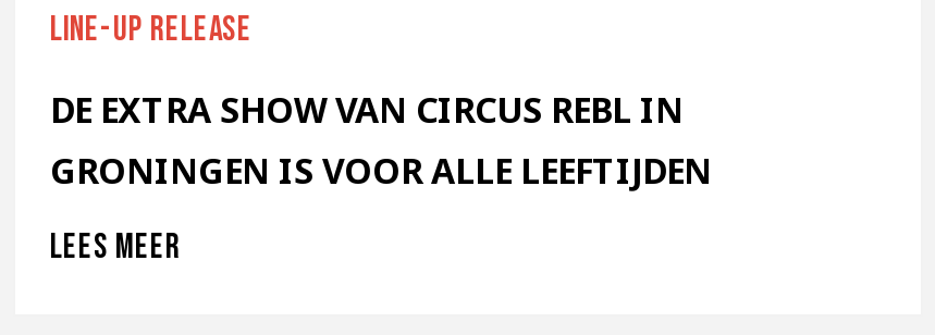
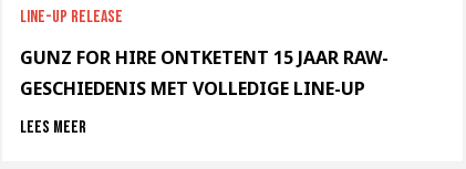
[50,86,712,195] DE EXTRA SHOW VAN CIRCUS REBL IN | GRONINGEN IS VOOR ALLE LEEFTIJDEN -> [20,45,389,100] GUNZ FOR HIRE ONTKETENT 15 JAAR RAW- | GESCHIEDENIS MET VOLLEDIGE LINE-UP

